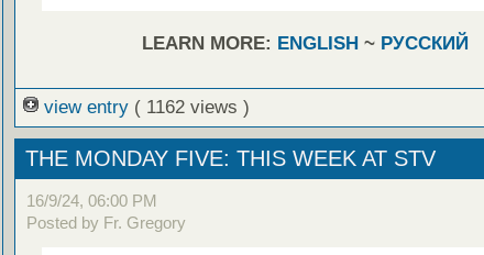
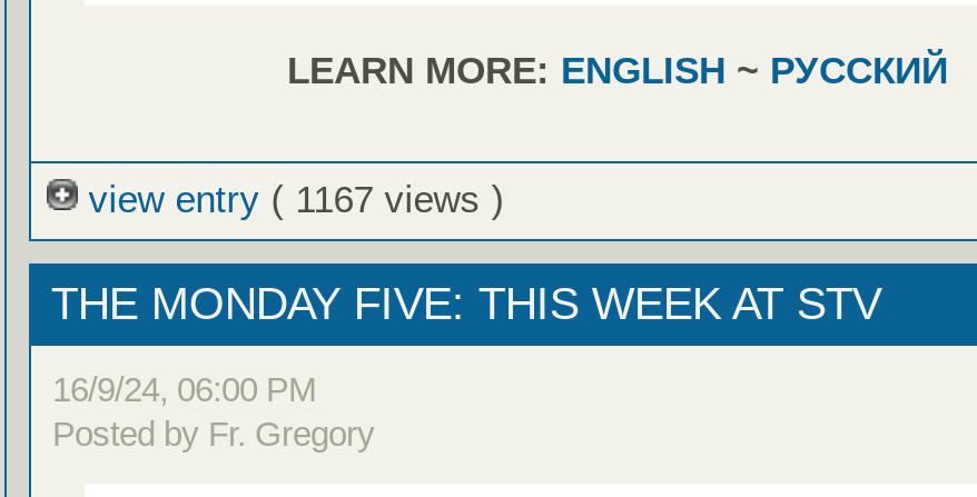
[38,97,249,118] view entry ( 1162 views ) -> [77,179,505,221] view entry ( 1167 views )

